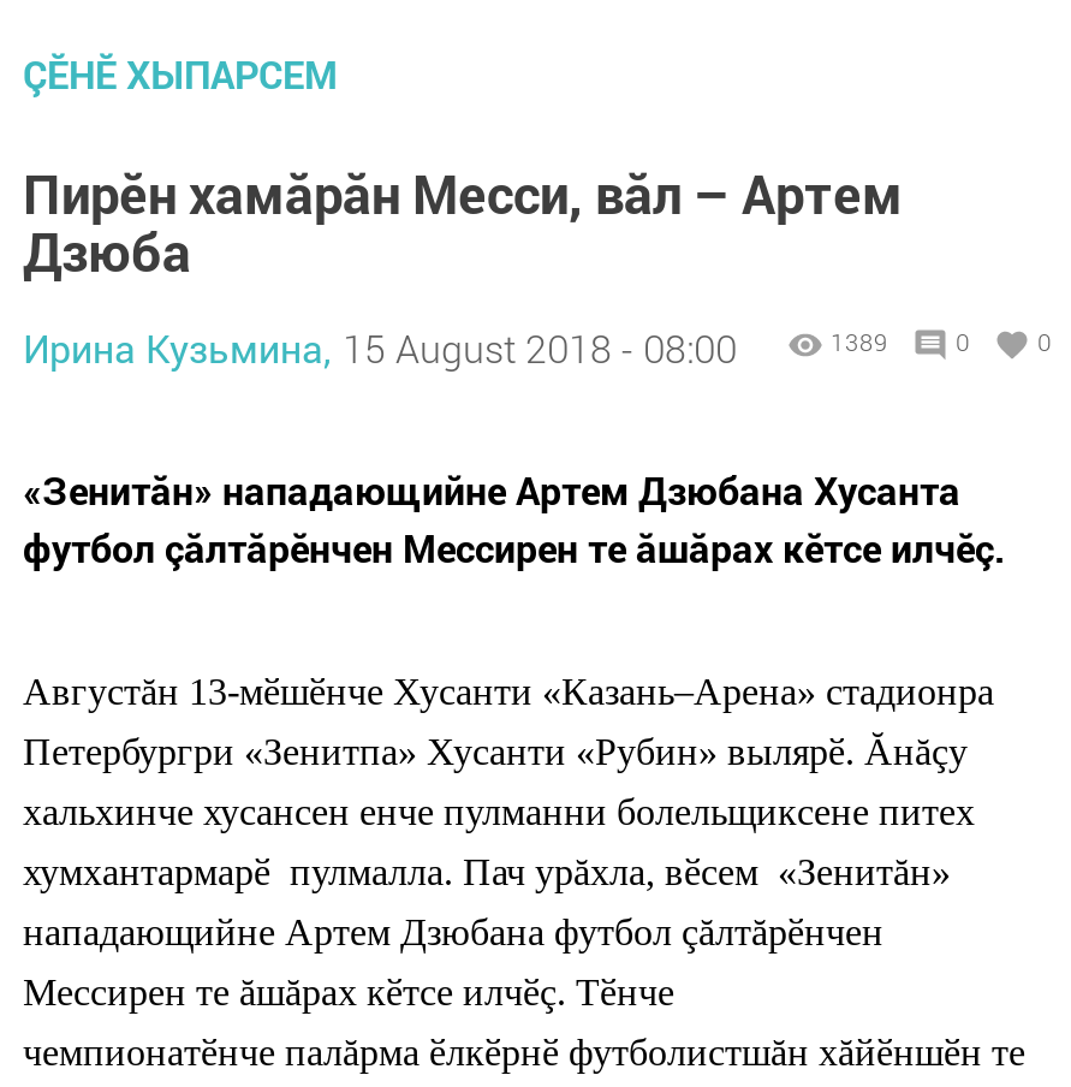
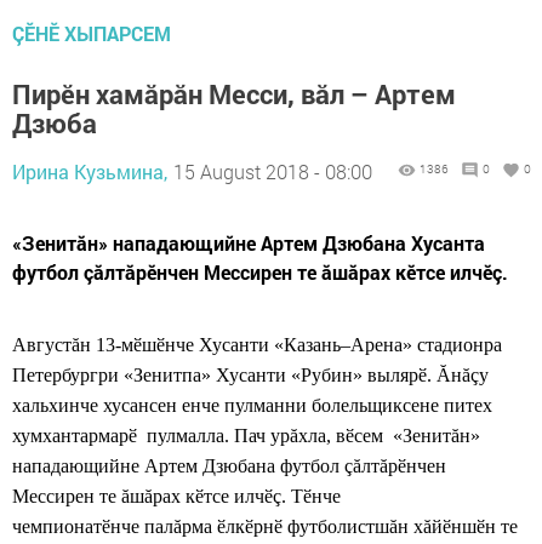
[831,328,888,359] 1389 -> [420,162,449,177] 1386

